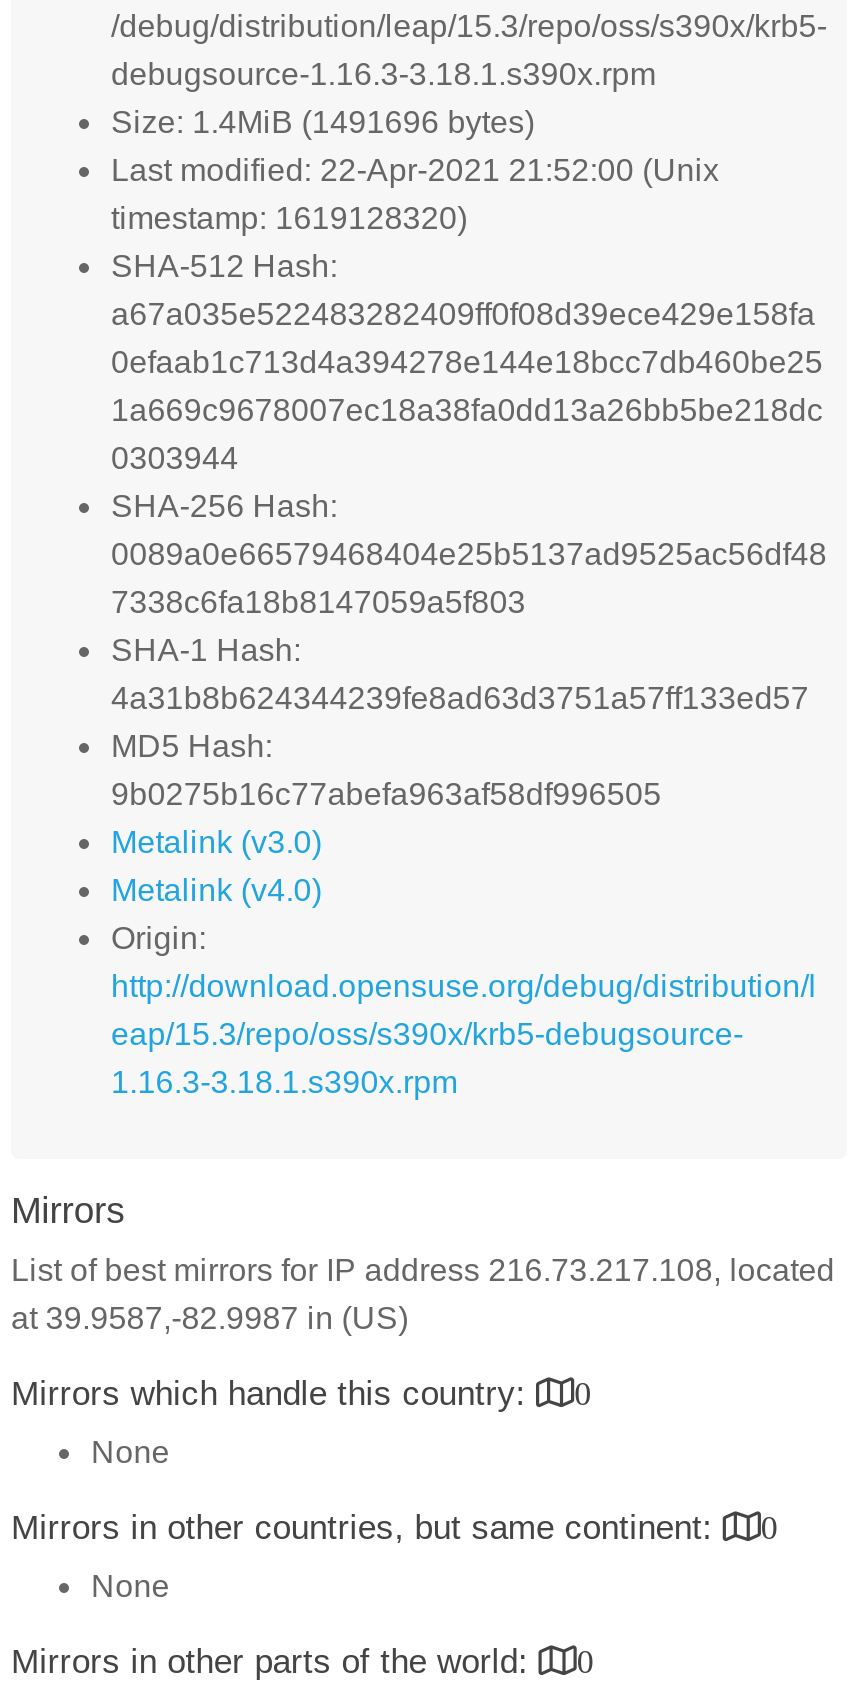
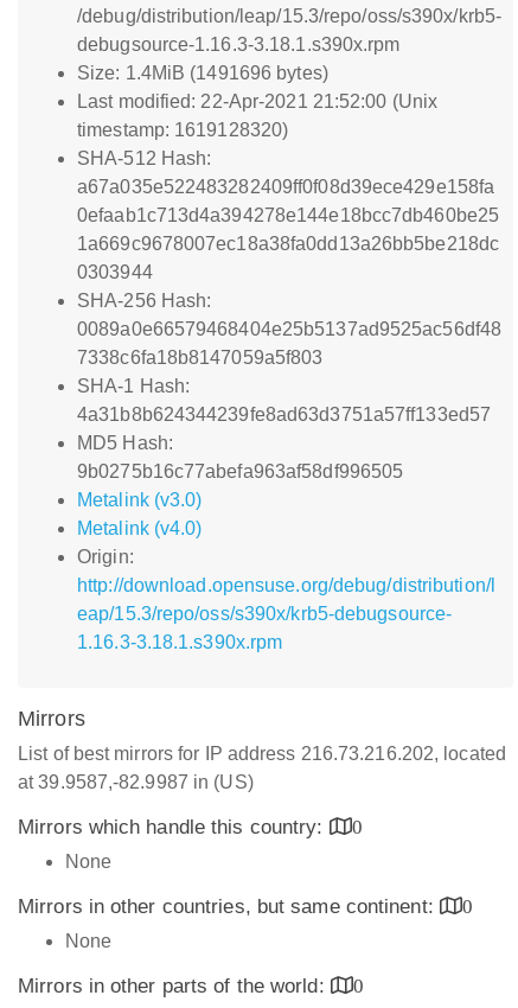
[11,1253,835,1287] List of best mirrors for IP address 216.73.217.108, located -> [18,744,506,764] List of best mirrors for IP address 216.73.216.202, located

